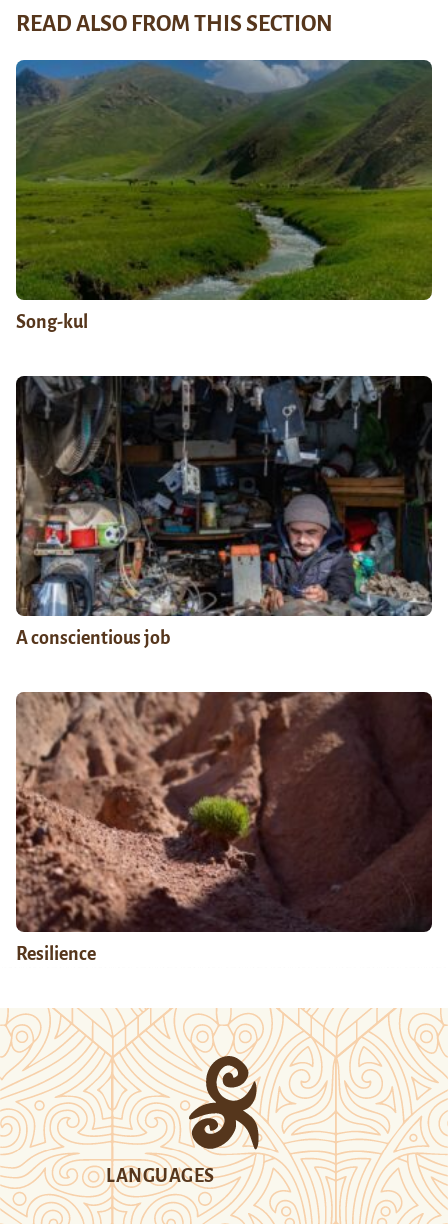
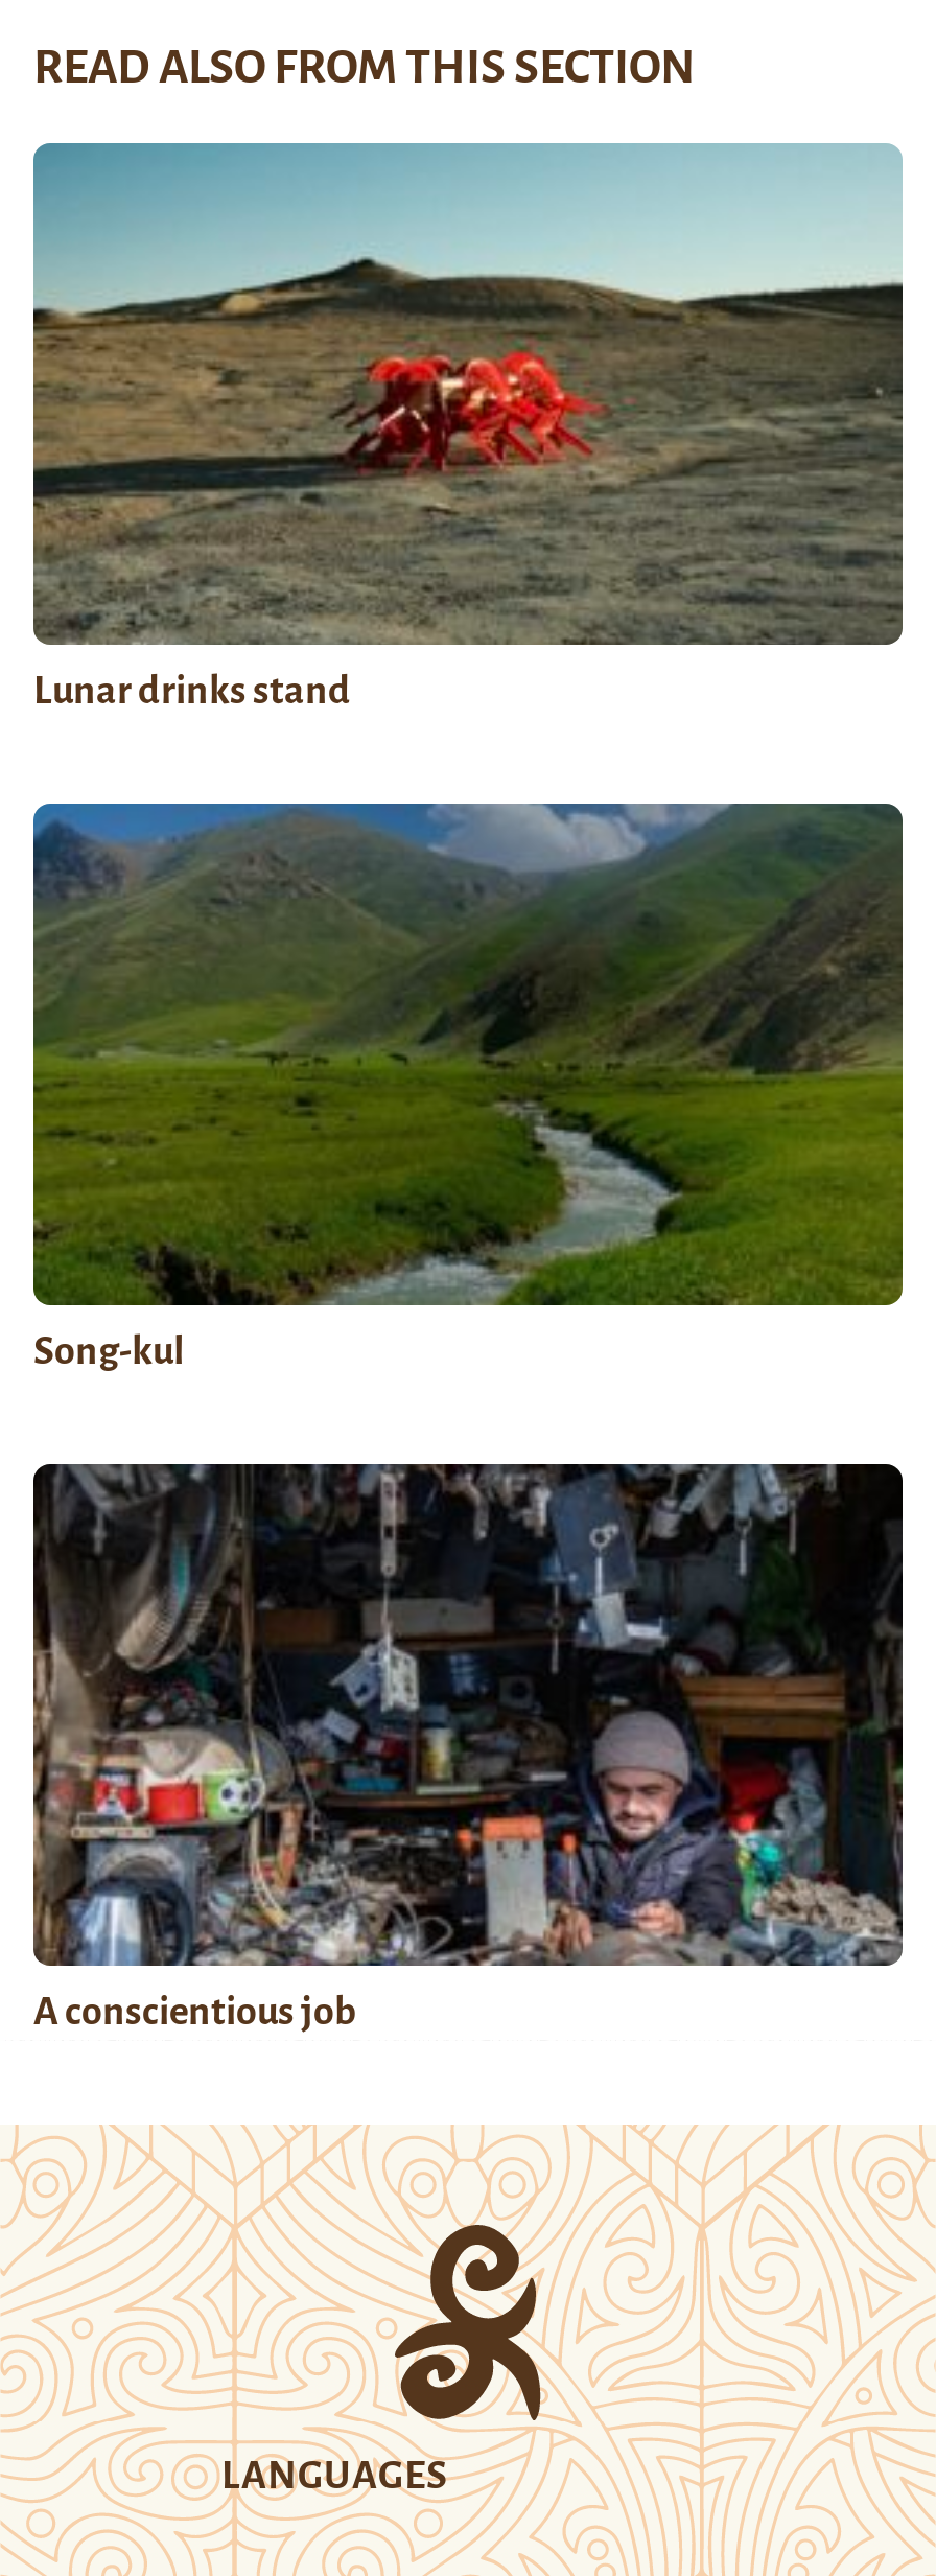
none -> [31,143,903,711] [image] | Lunar drinks stand
moved [14,59,433,648] -> [29,802,905,2032]: [image] | Song-kul | A conscientious job
[15,691,432,964] [image] | Resilience -> none

